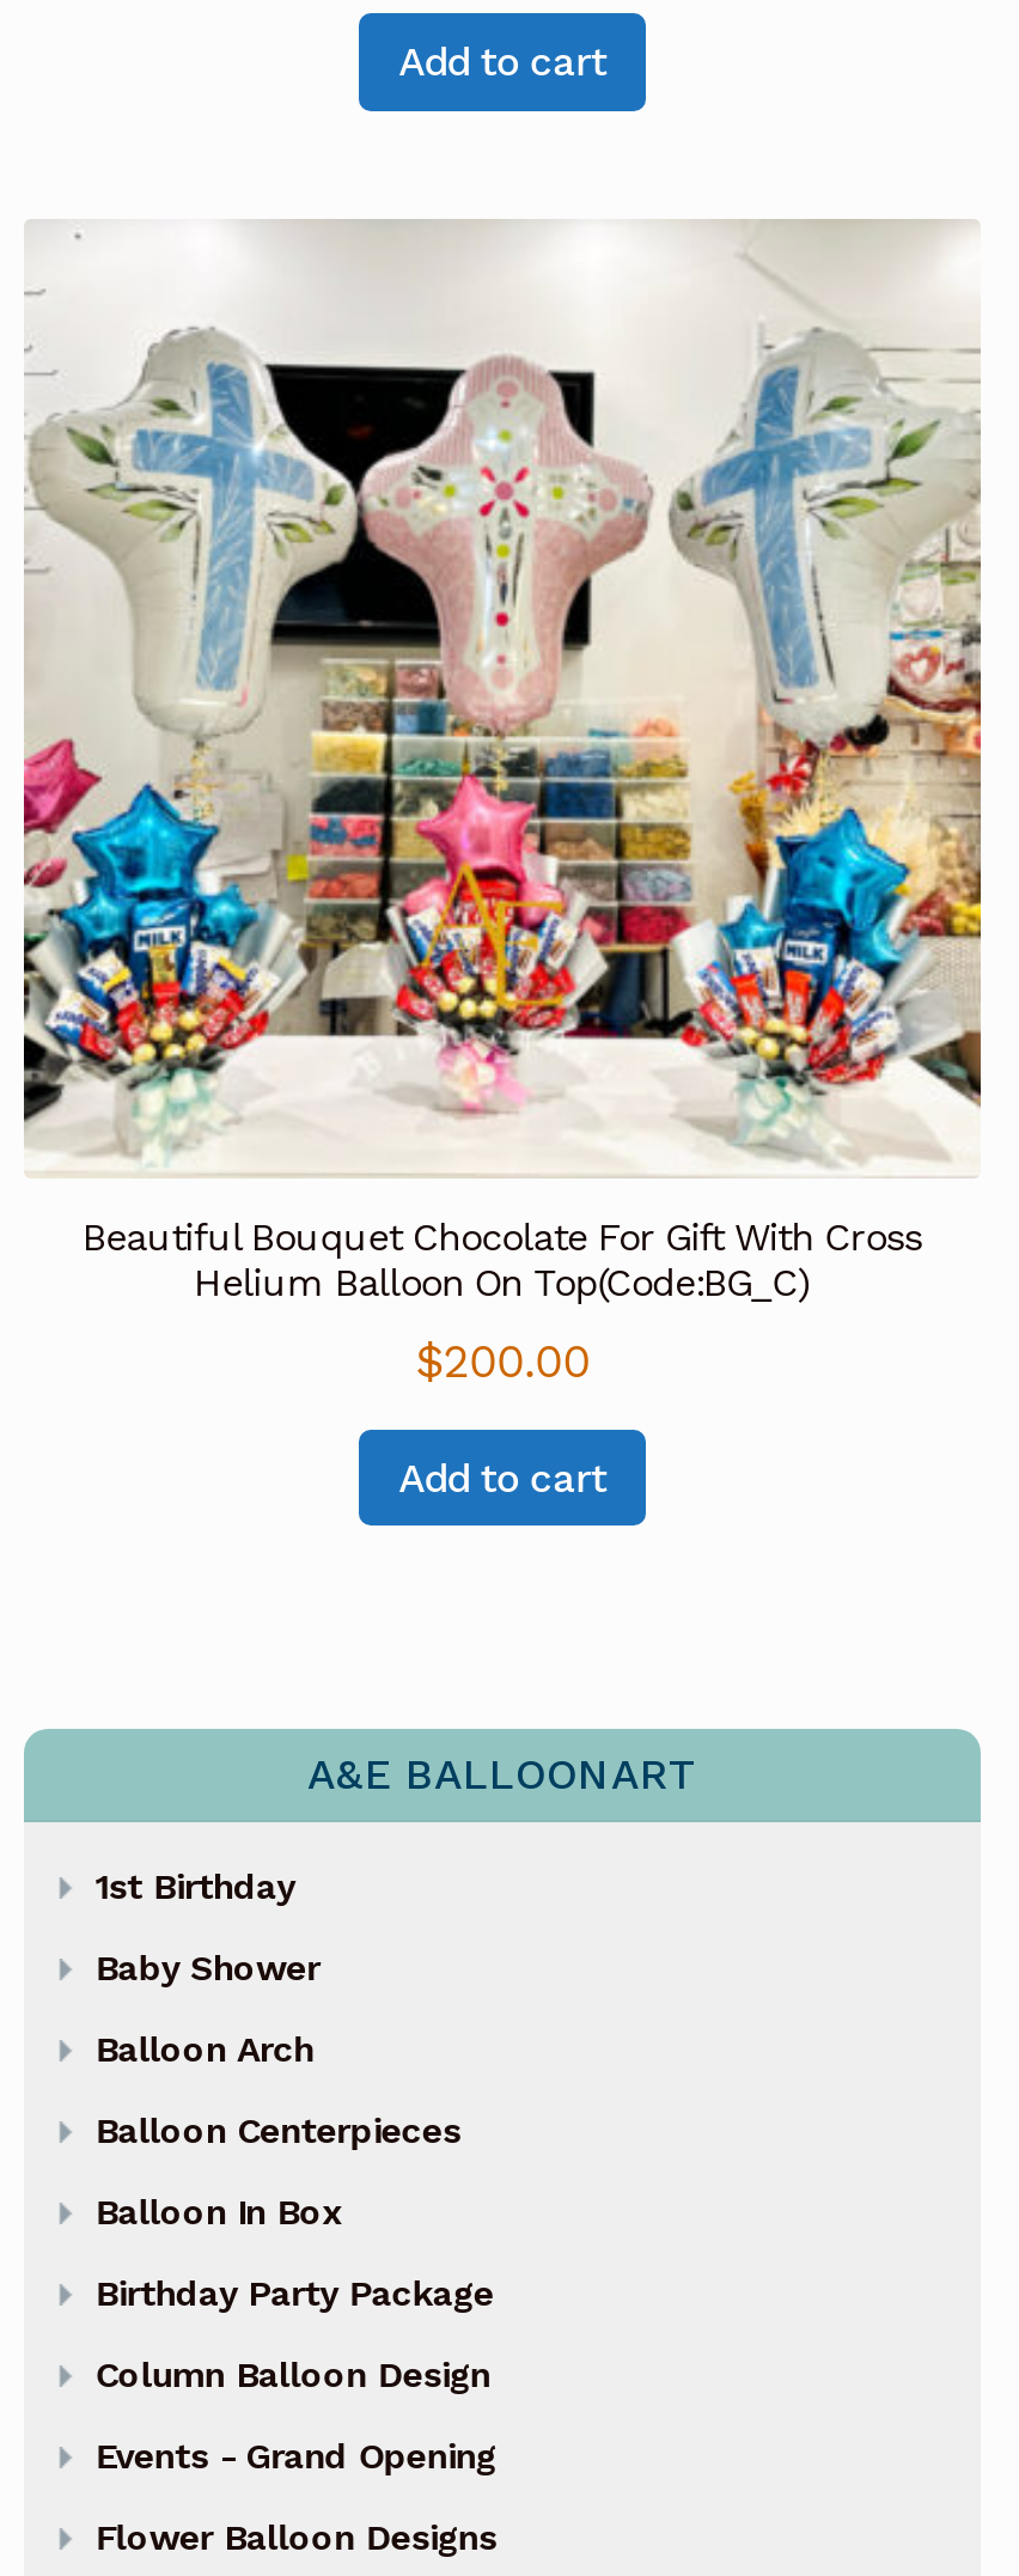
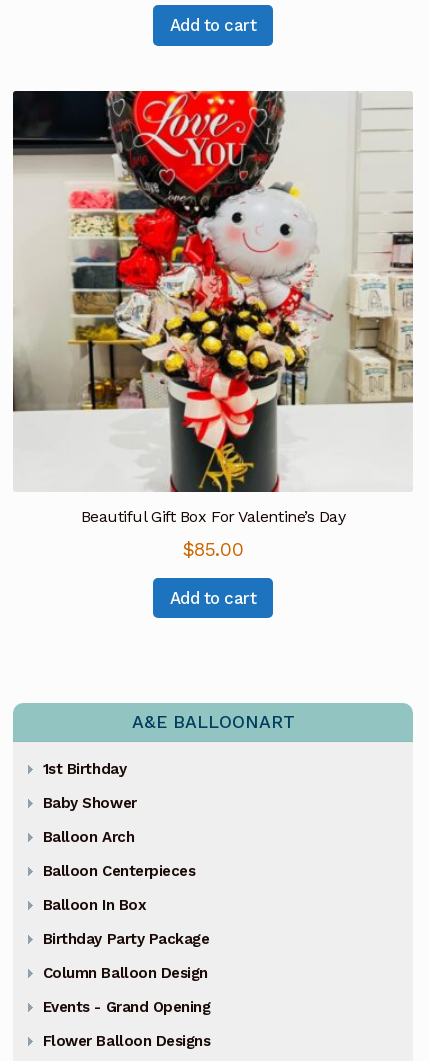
[22,219,983,1304] [image] | Beautiful Bouquet Chocolate For Gift With Cross | Helium Balloon On Top(Code:BG_C) -> [12,90,413,525] [image] | Beautiful Gift Box For Valentine’s Day
[415,1335,589,1390] $200.00 -> [183,538,243,561] $85.00

